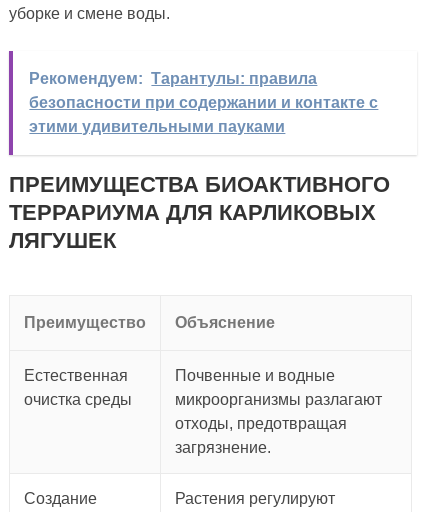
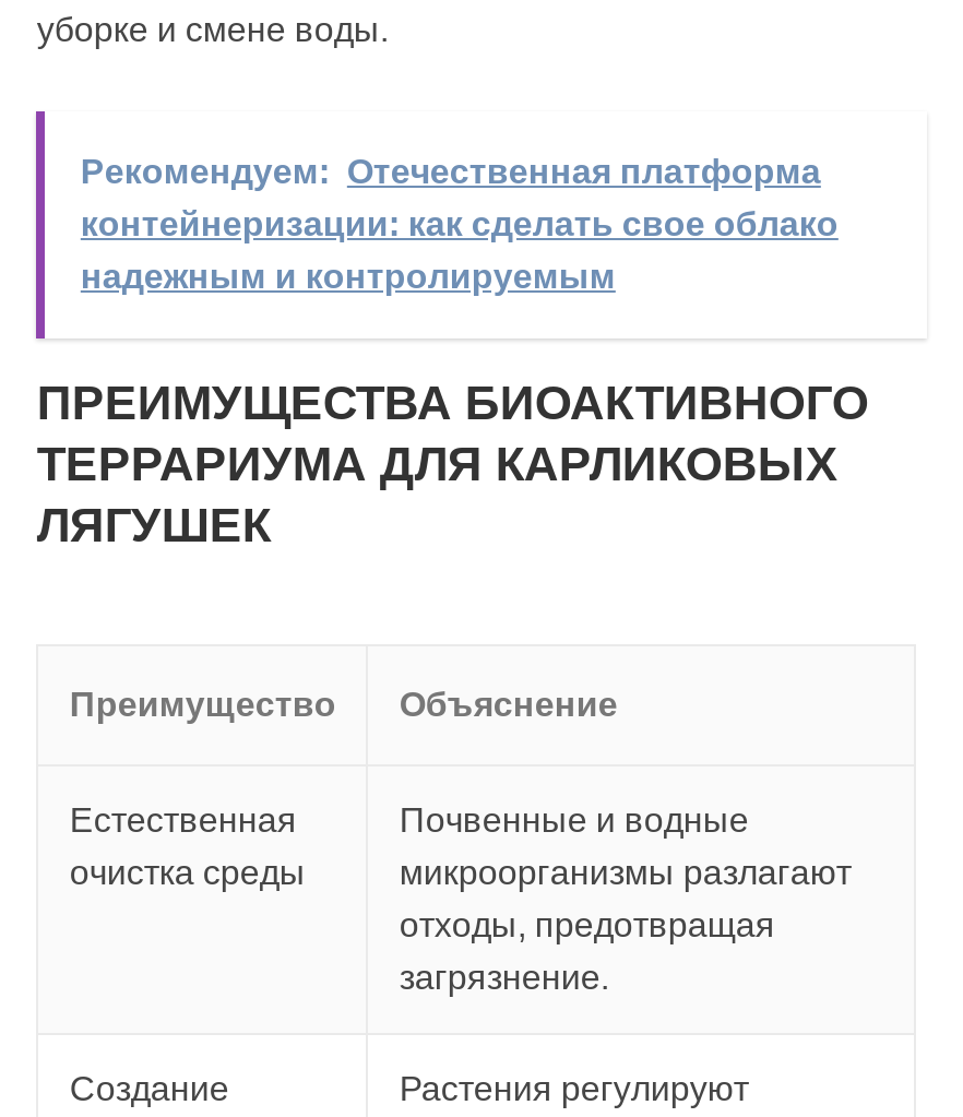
[29,70,378,135] Рекомендуем: Тарантулы: правила | безопасности при содержании и контакте с | этими удивительными пауками -> [81,153,838,295] Рекомендуем: Отечественная платформа | контейнеризации: как сделать свое облако | надежным и контролируемым

